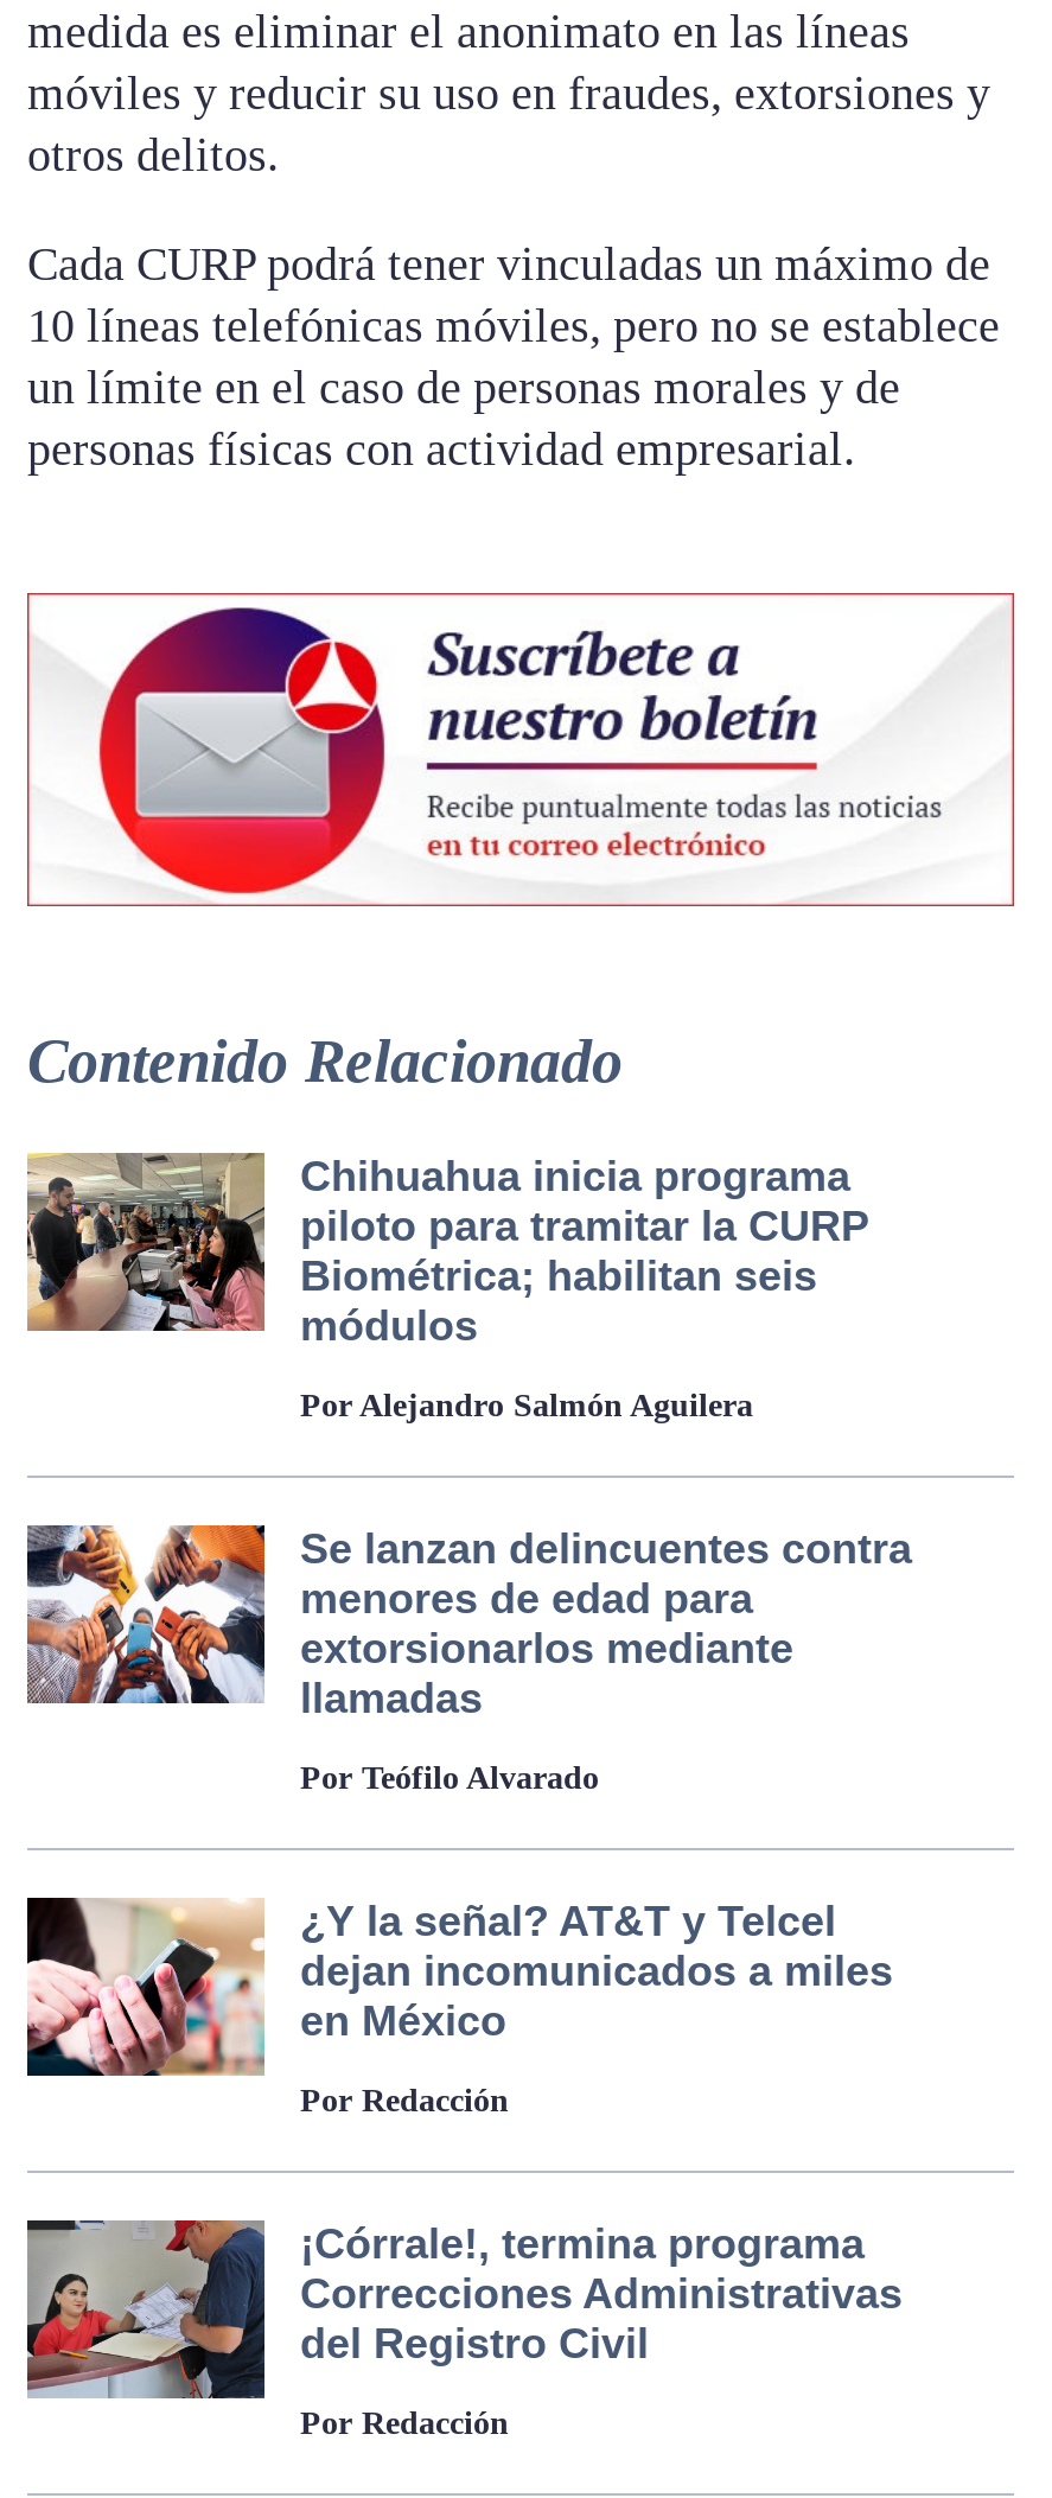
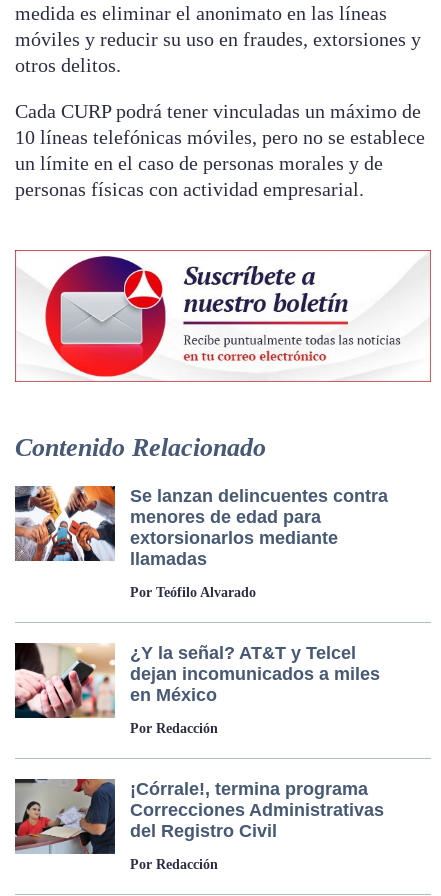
[27,1151,869,1422] [image] | Chihuahua inicia programa | piloto para tramitar la CURP | Biométrica; habilitan seis | módulos | Por Alejandro Salmón Aguilera -> none

